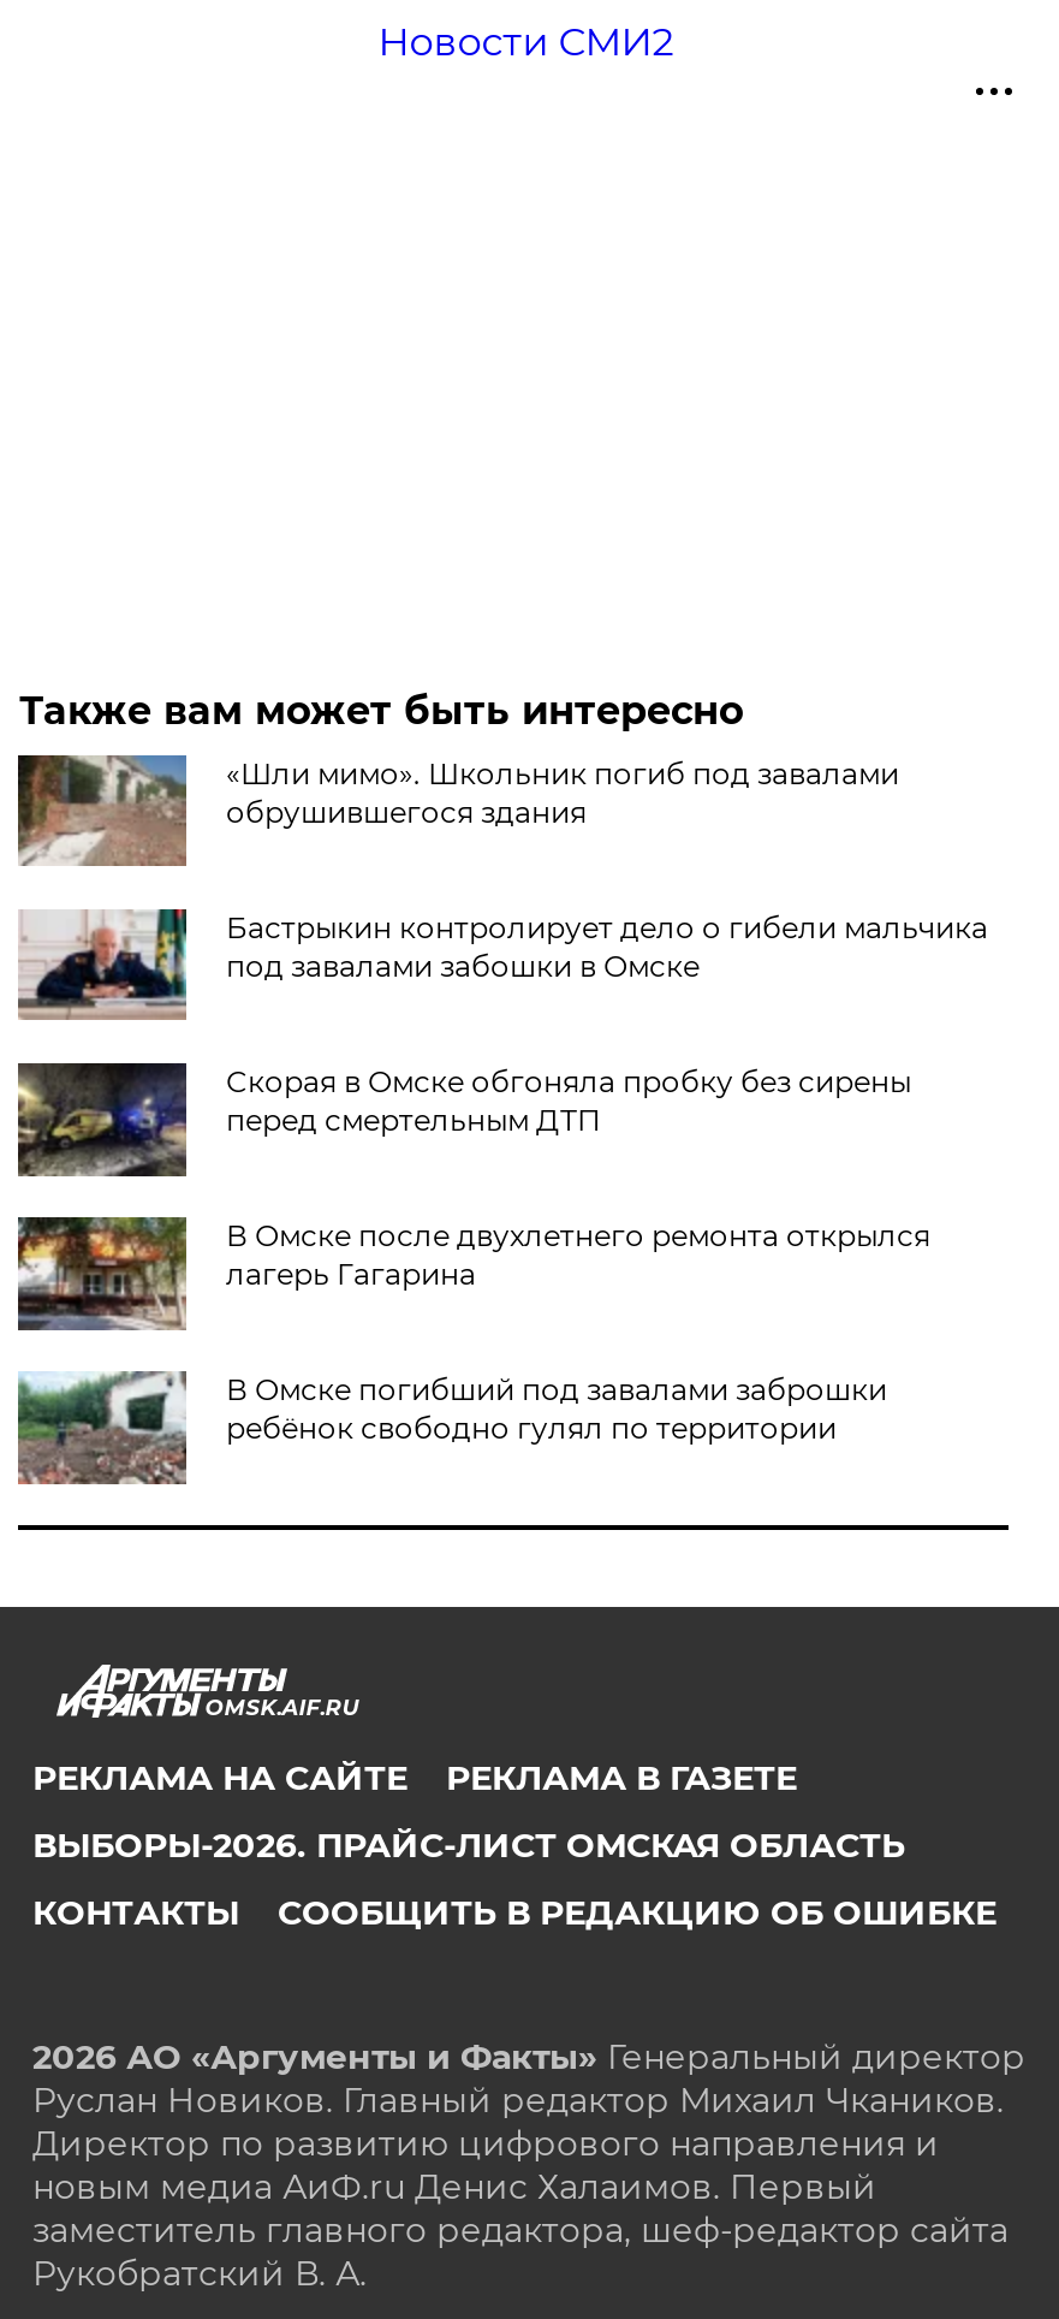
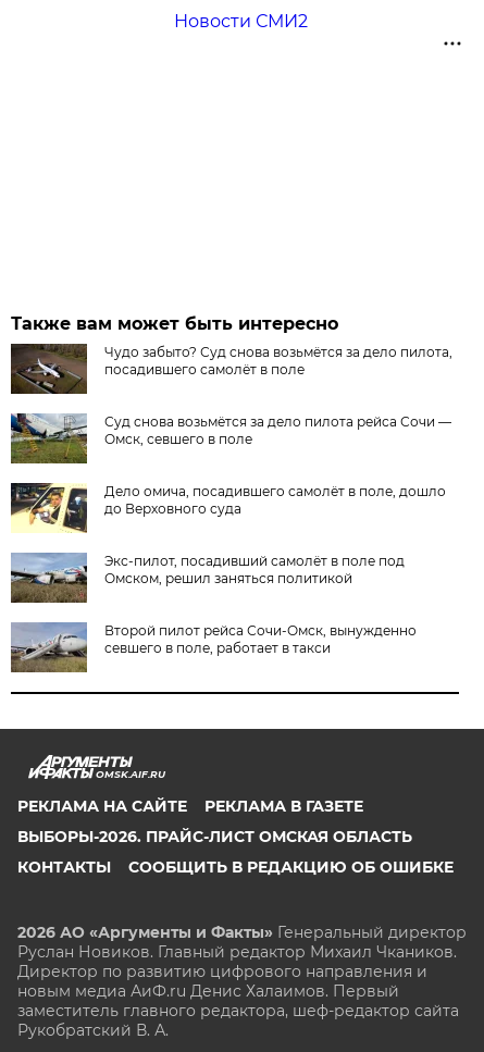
[16,753,899,868] [image] | «Шли мимо». Школьник погиб под завалами | обрушившегося здания -> [10,343,453,395] [image] | Чудо забыто? Суд снова возьмётся за дело пилота, | посадившего самолёт в поле
[18,908,988,1022] [image] | Бастрыкин контролирует дело о гибели мальчика | под завалами забошки в Омске -> [10,412,452,465] [image] | Суд снова возьмётся за дело пилота рейса Сочи — | Омск, севшего в поле
[16,1061,911,1179] [image] | Скорая в Омске обгоняла пробку без сирены | перед смертельным ДТП -> [10,482,446,534] [image] | Дело омича, посадившего самолёт в поле, дошло | до Верховного суда
[16,1215,930,1333] [image] | В Омске после двухлетнего ремонта открылся | лагерь Гагарина -> [10,552,405,604] [image] | Экс-пилот, посадивший самолёт в поле под | Омском, решил заняться политикой
[18,1370,887,1484] [image] | В Омске погибший под завалами заброшки | ребёнок свободно гулял по территории -> [11,622,417,672] [image] | Второй пилот рейса Сочи-Омск, вынужденно | севшего в поле, работает в такси

